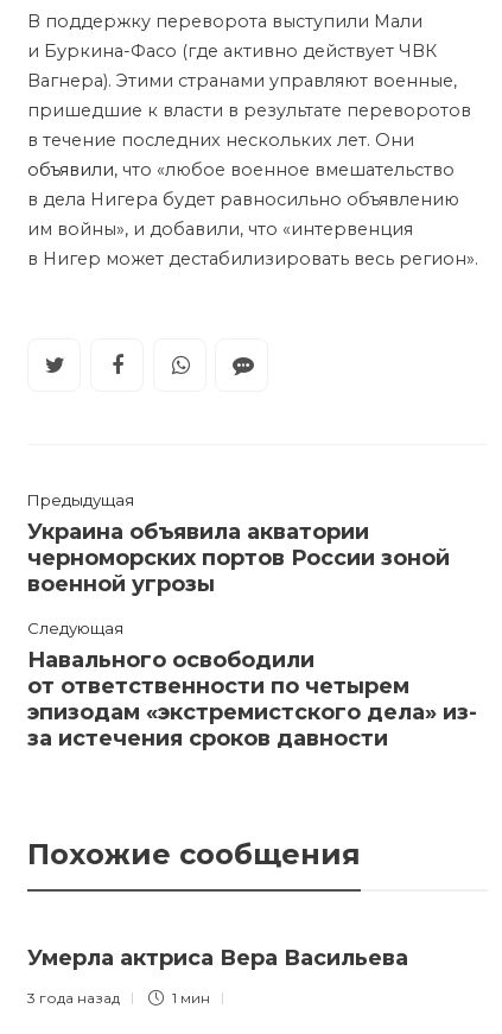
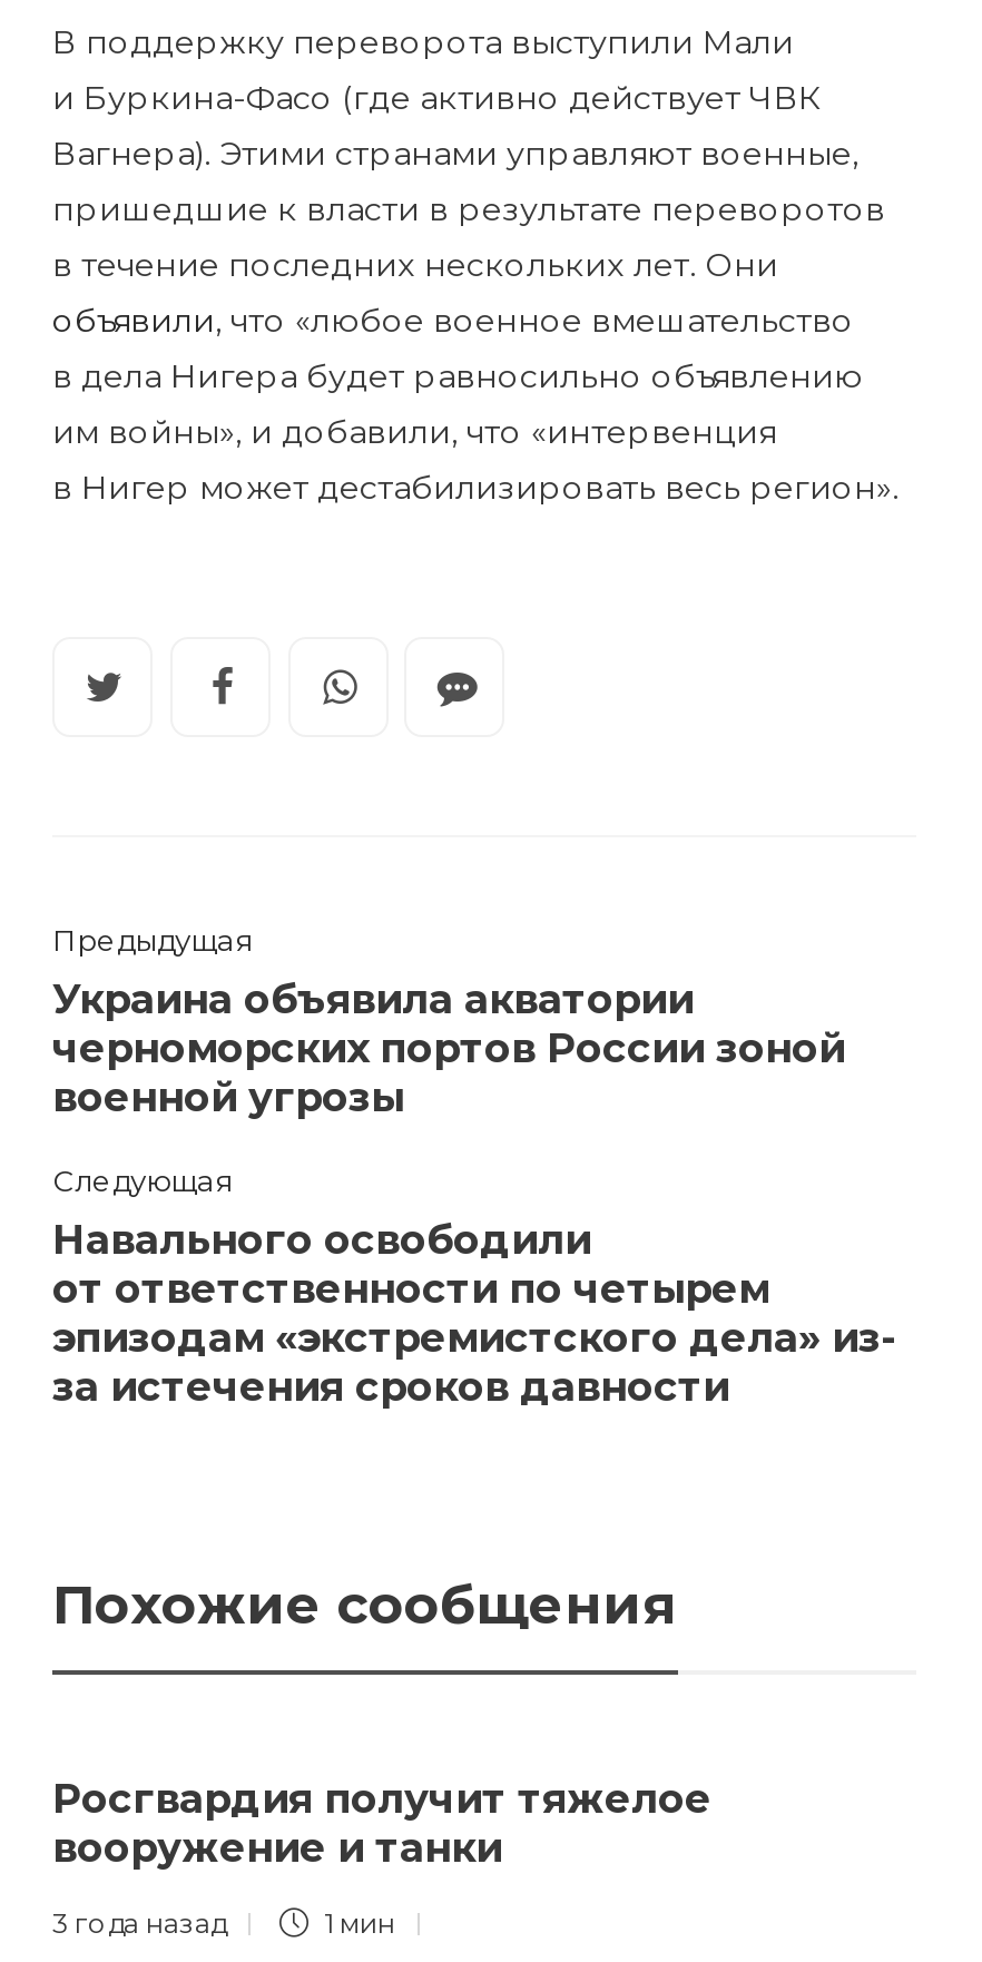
[27,945,414,971] Умерла актриса Вера Васильева -> [52,1775,711,1873] Росгвардия получит тяжелое | вооружение и танки

